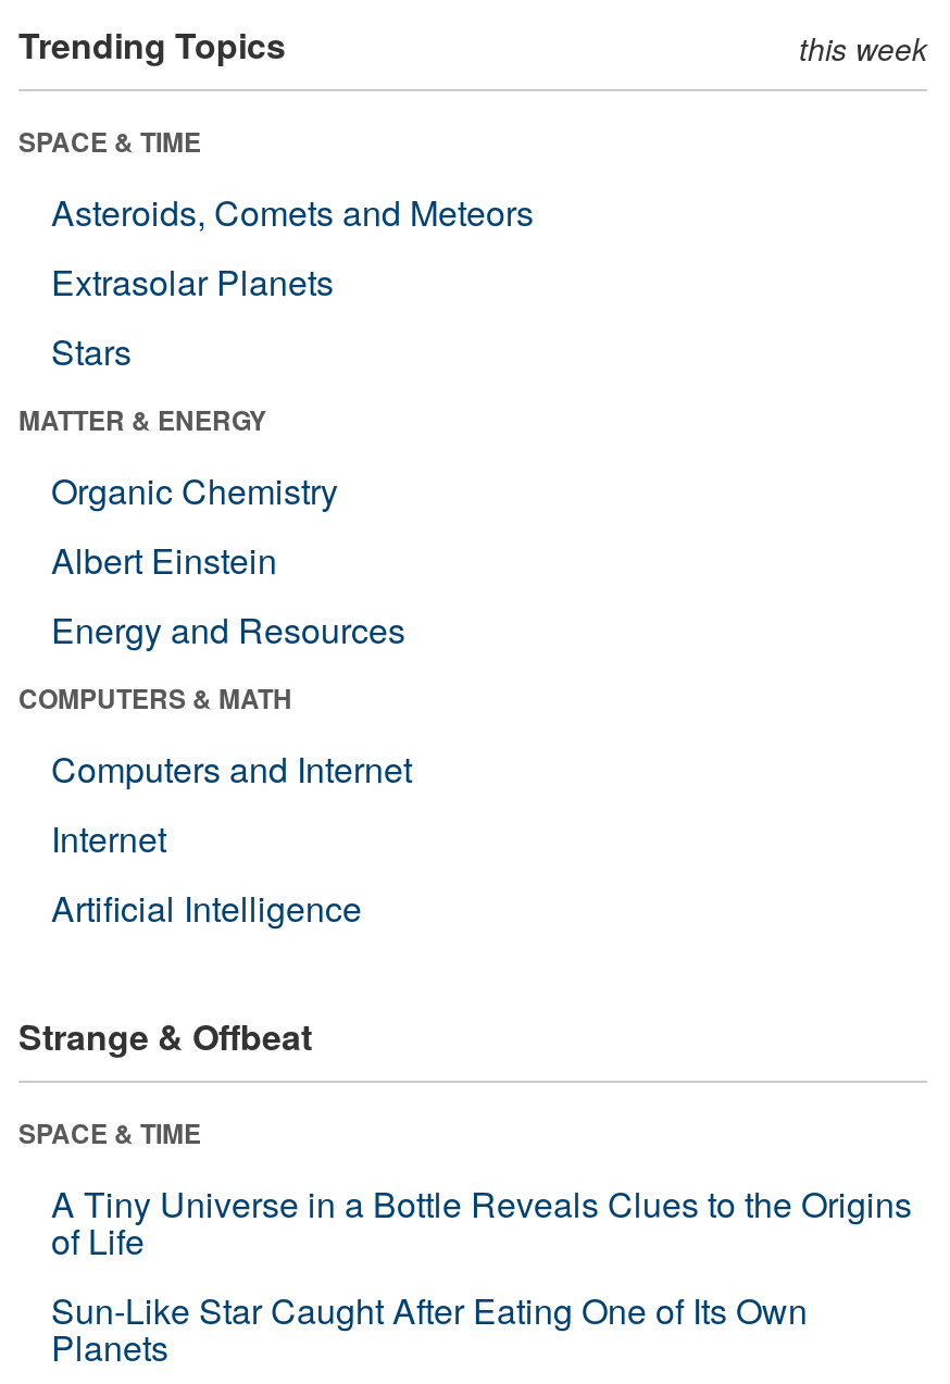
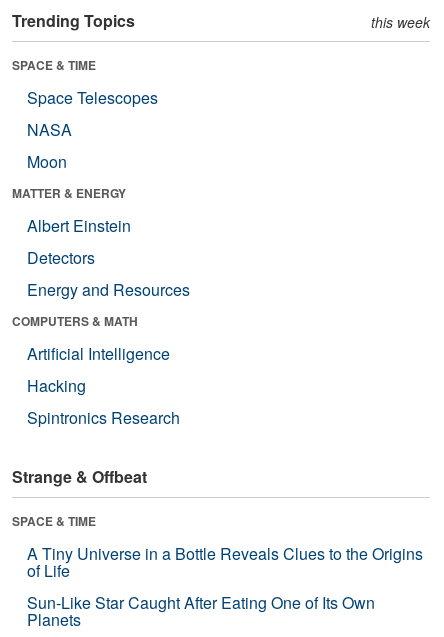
[51,187,534,376] Asteroids, Comets and Meteors | Extrasolar Planets | Stars -> [27,86,158,173] Space Telescopes | NASA | Moon
[51,465,338,515] Organic Chemistry -> none
moved [51,534,277,584] -> [27,214,131,237]: Albert Einstein
none -> [27,246,95,269] Detectors
[51,743,412,863] Computers and Internet | Internet -> none
moved [51,882,362,932] -> [27,342,170,365]: Artificial Intelligence
none -> [27,374,180,429] Hacking | Spintronics Research

